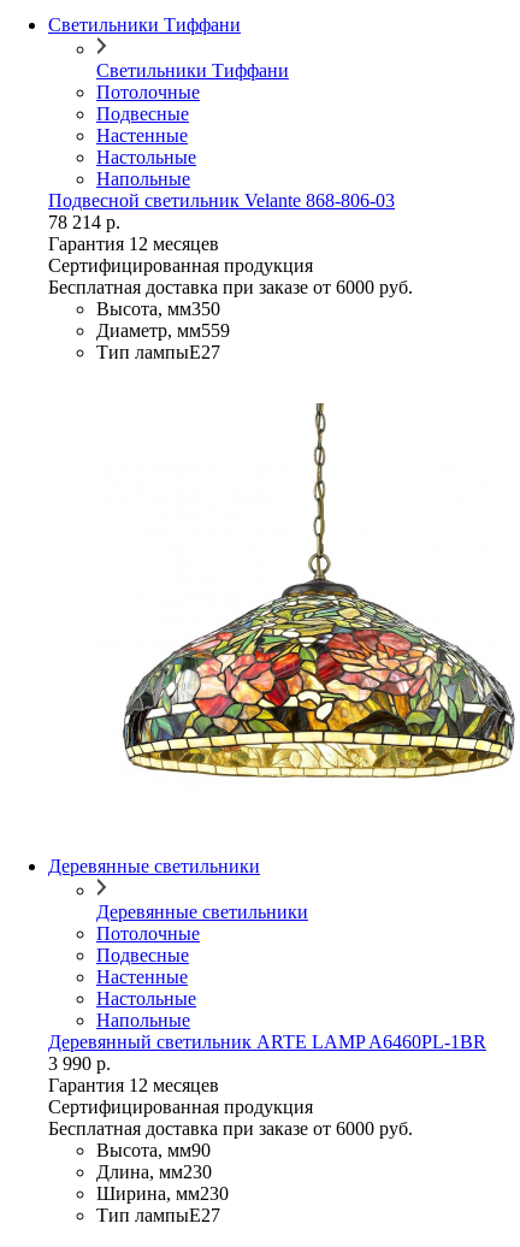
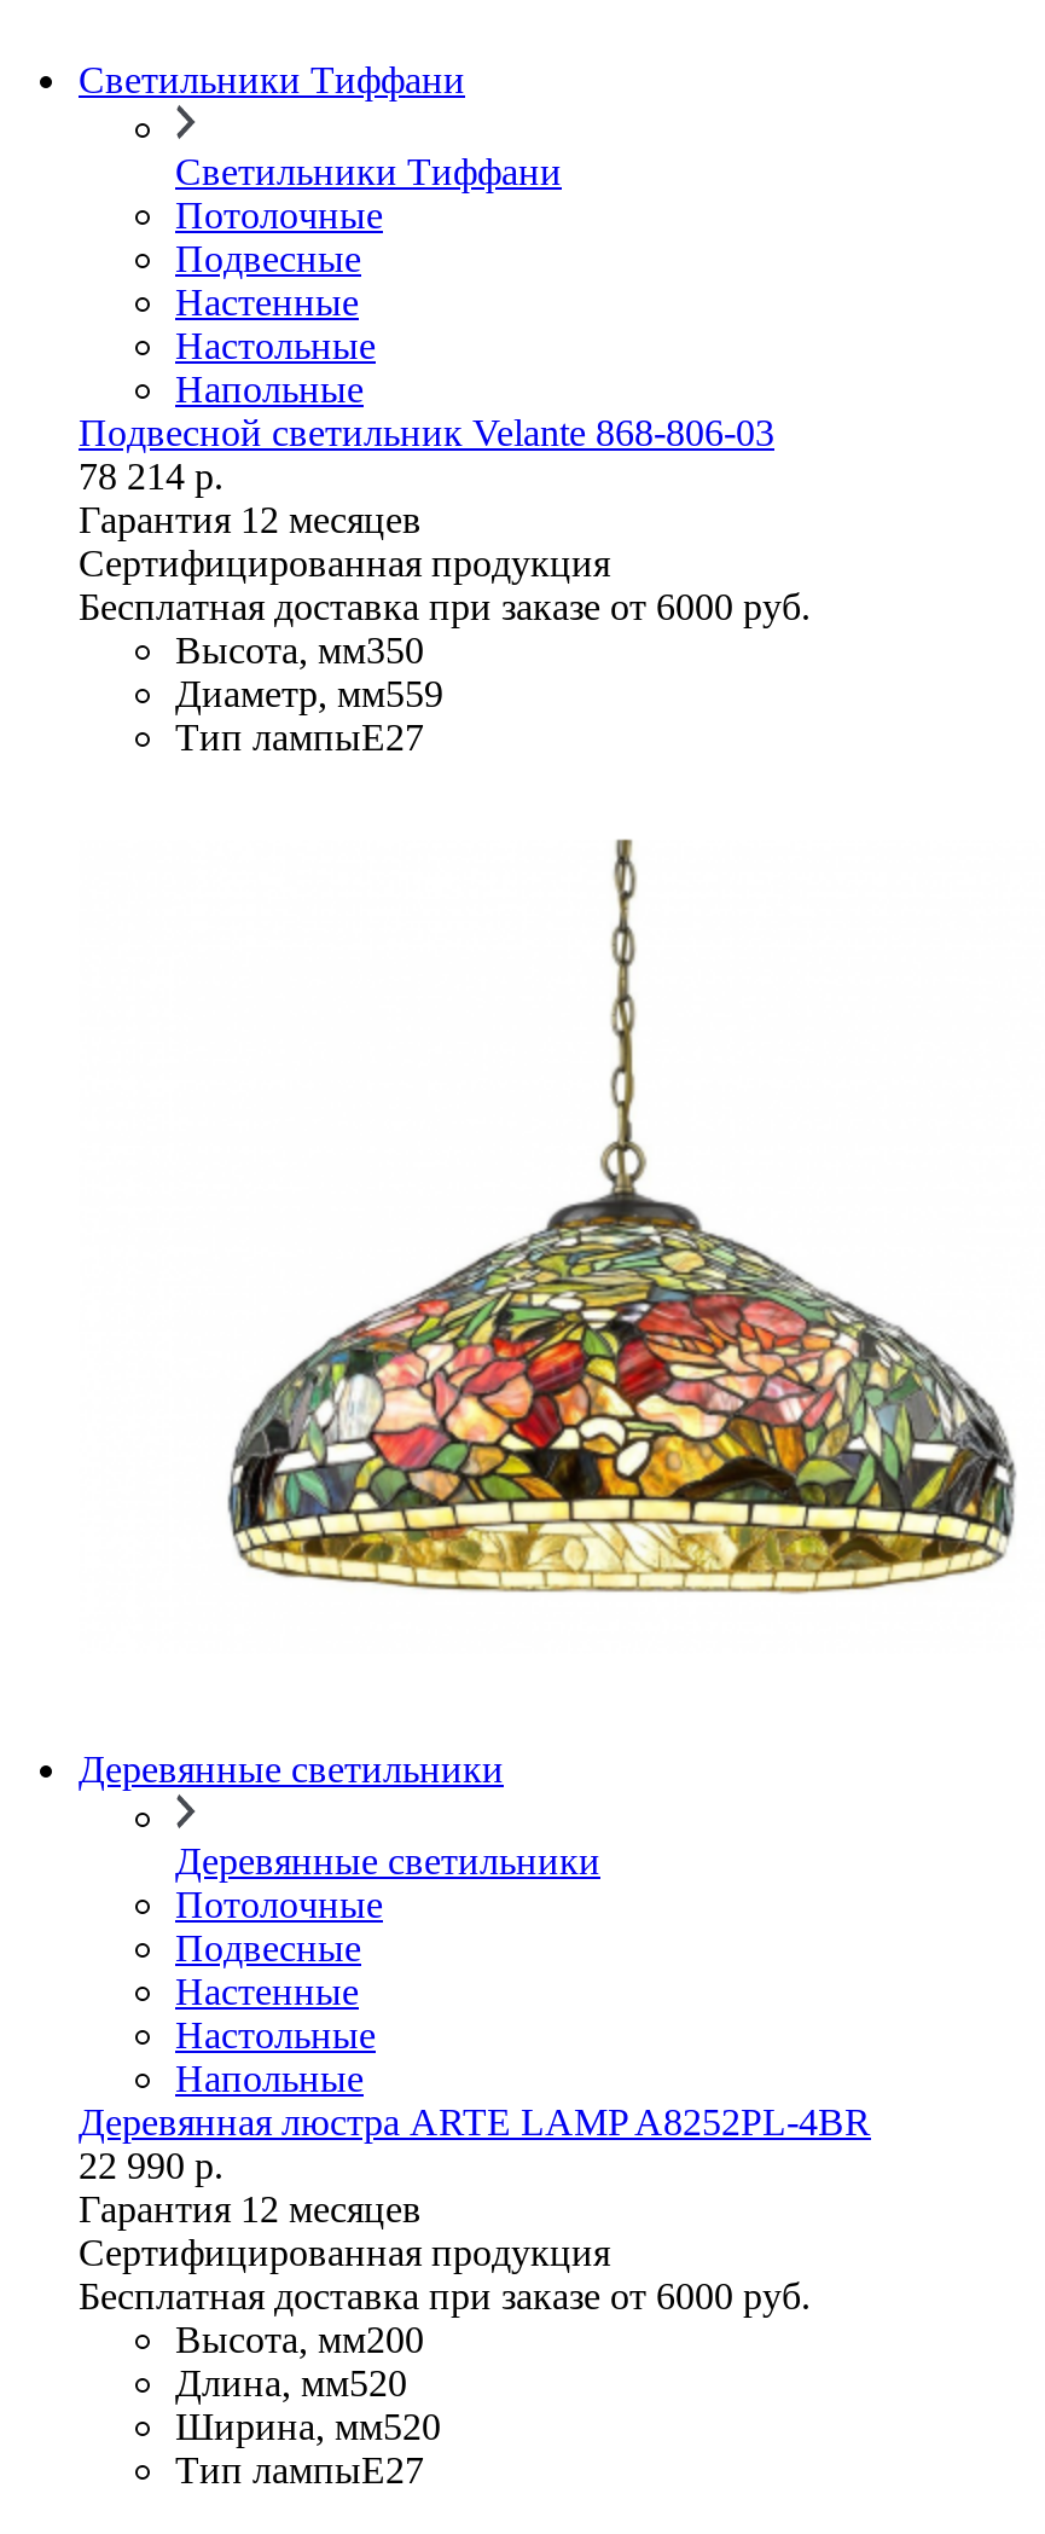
[48,1032,486,1052] Деревянный светильник ARTE LAMP A6460PL-1BR -> [79,2102,871,2143] Деревянная люстра ARTE LAMP A8252PL-4BR
[48,1054,111,1074] 3 990 р. -> [79,2146,223,2187] 22 990 р.
[96,1140,211,1161] Высота, мм90 -> [175,2320,424,2361] Высота, мм200
[96,1162,212,1182] Длина, мм230 -> [175,2363,407,2404] Длина, мм520
[96,1184,229,1204] Ширина, мм230 -> [175,2407,441,2448] Ширина, мм520

